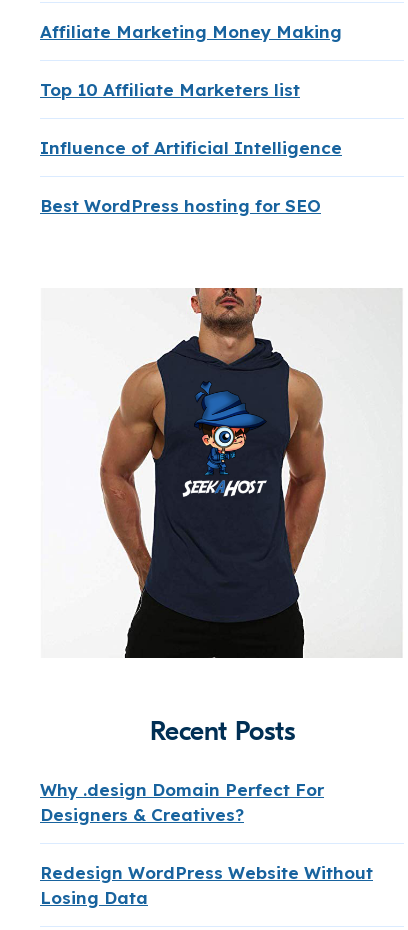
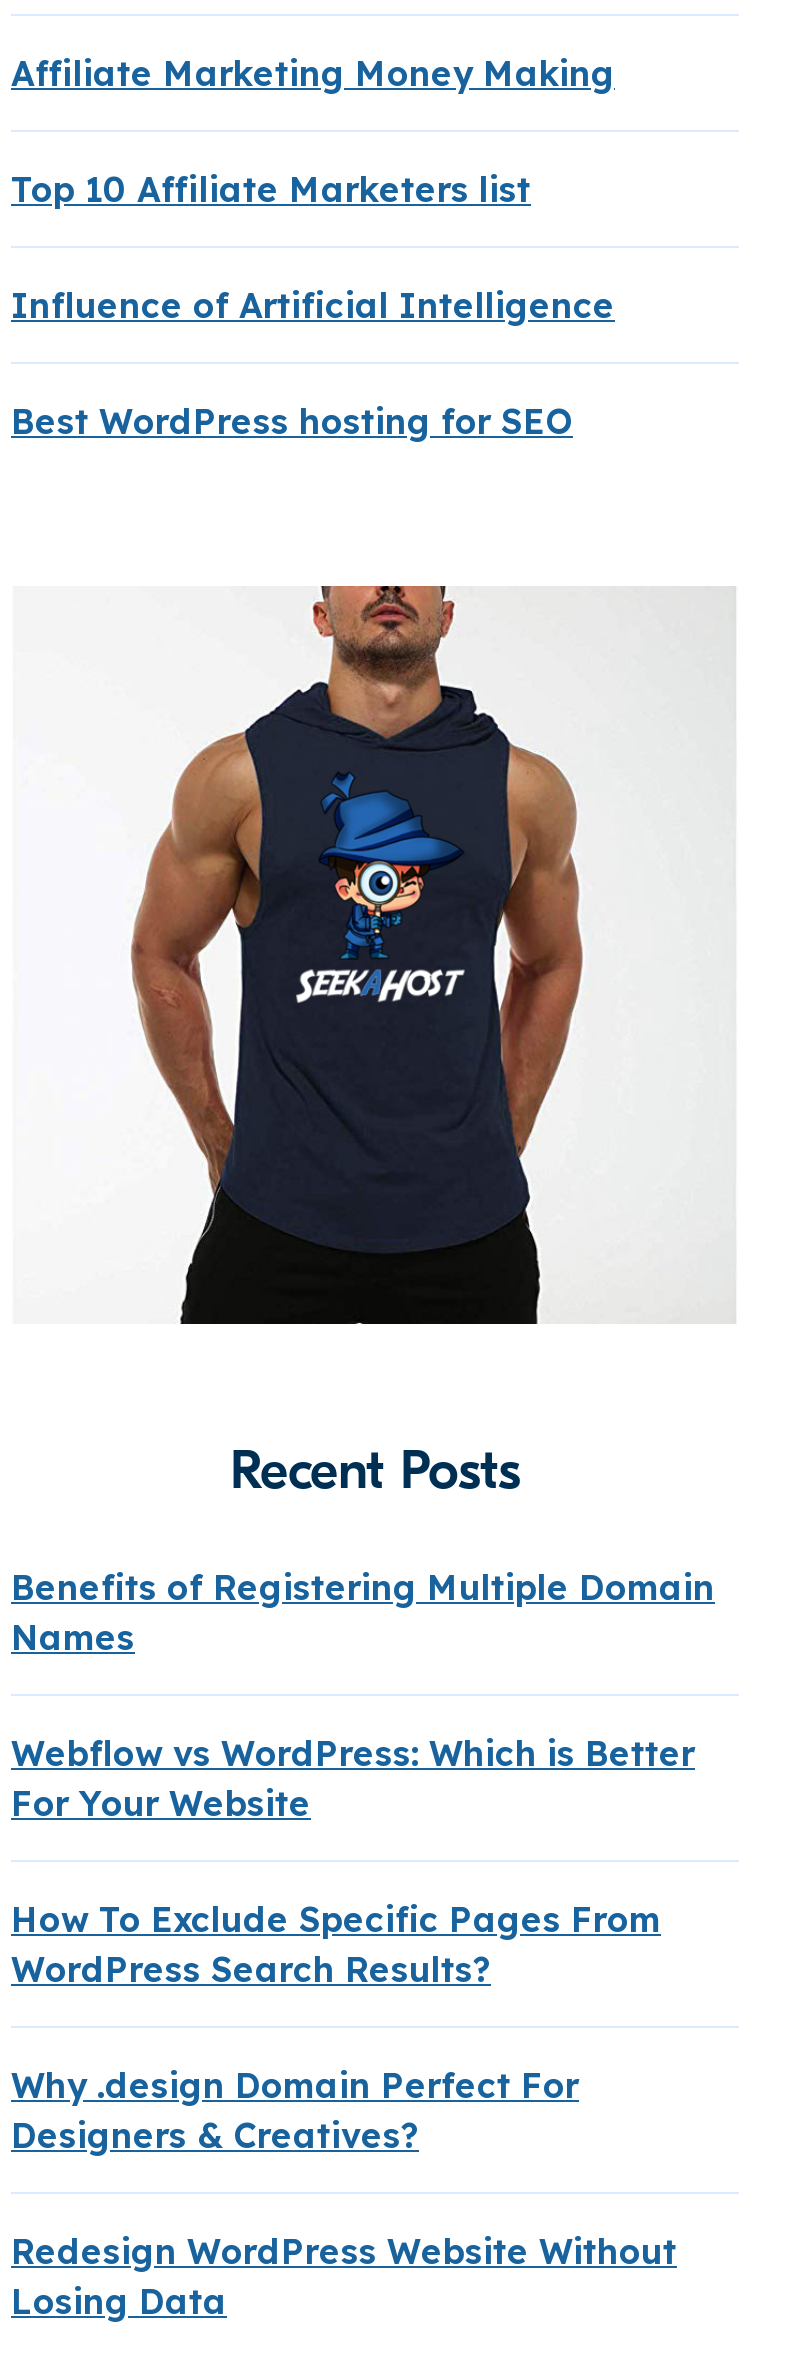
none -> [11,1565,715,1989] Benefits of Registering Multiple Domain | Names | Webflow vs WordPress: Which is Better | For Your Website | How To Exclude Specific Pages From | WordPress Search Results?

